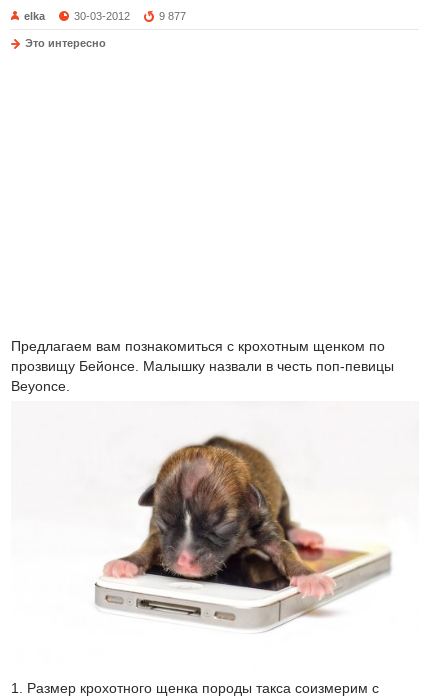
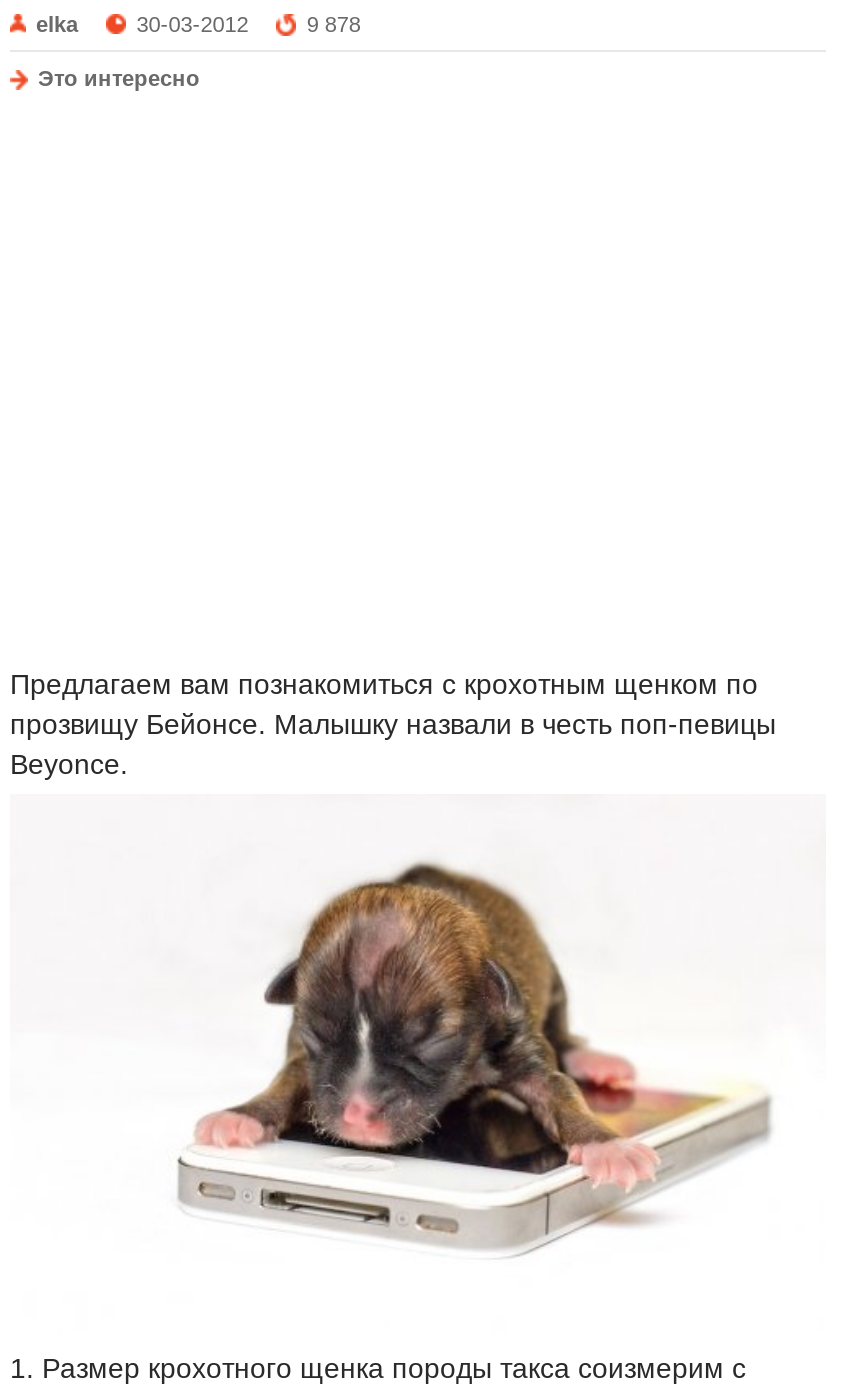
[159,10,186,22] 9 877 -> [307,12,361,36] 9 878

